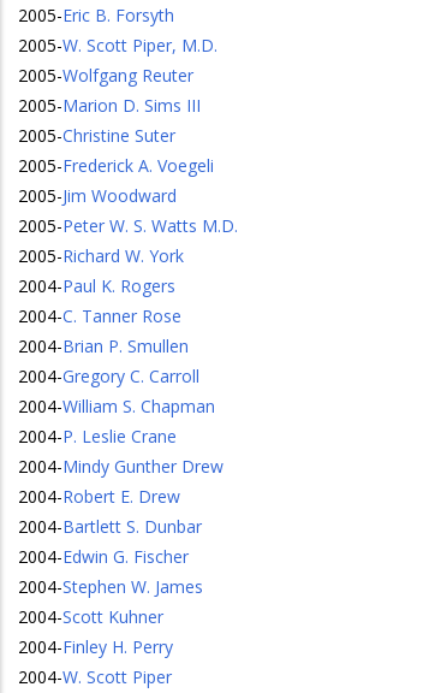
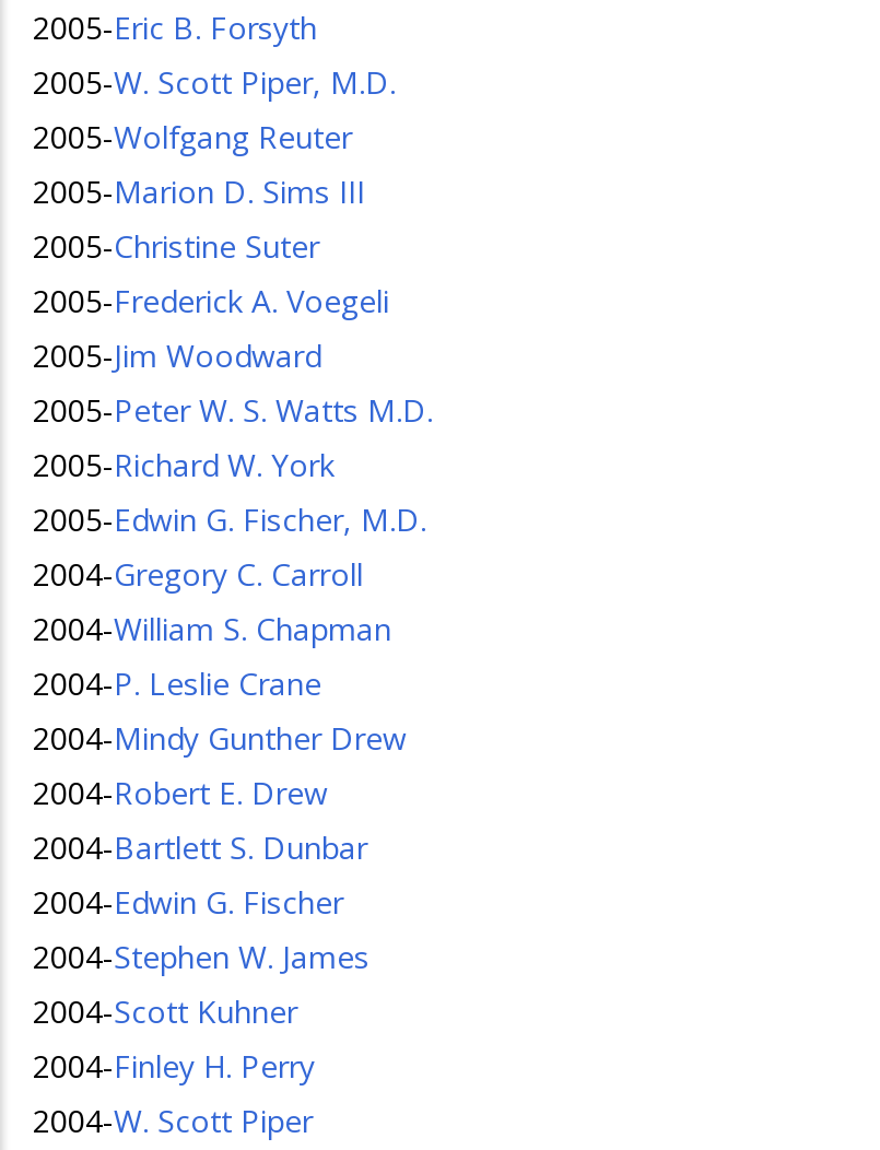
[18,274,189,357] 2004-Paul K. Rogers | 2004-C. Tanner Rose | 2004-Brian P. Smullen -> [33,498,426,540] 2005-Edwin G. Fischer, M.D.

